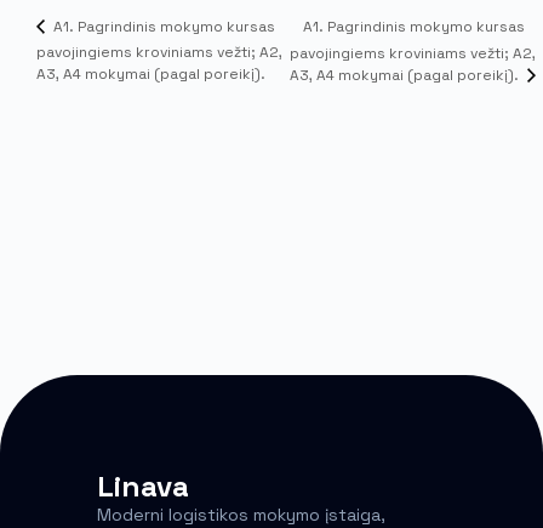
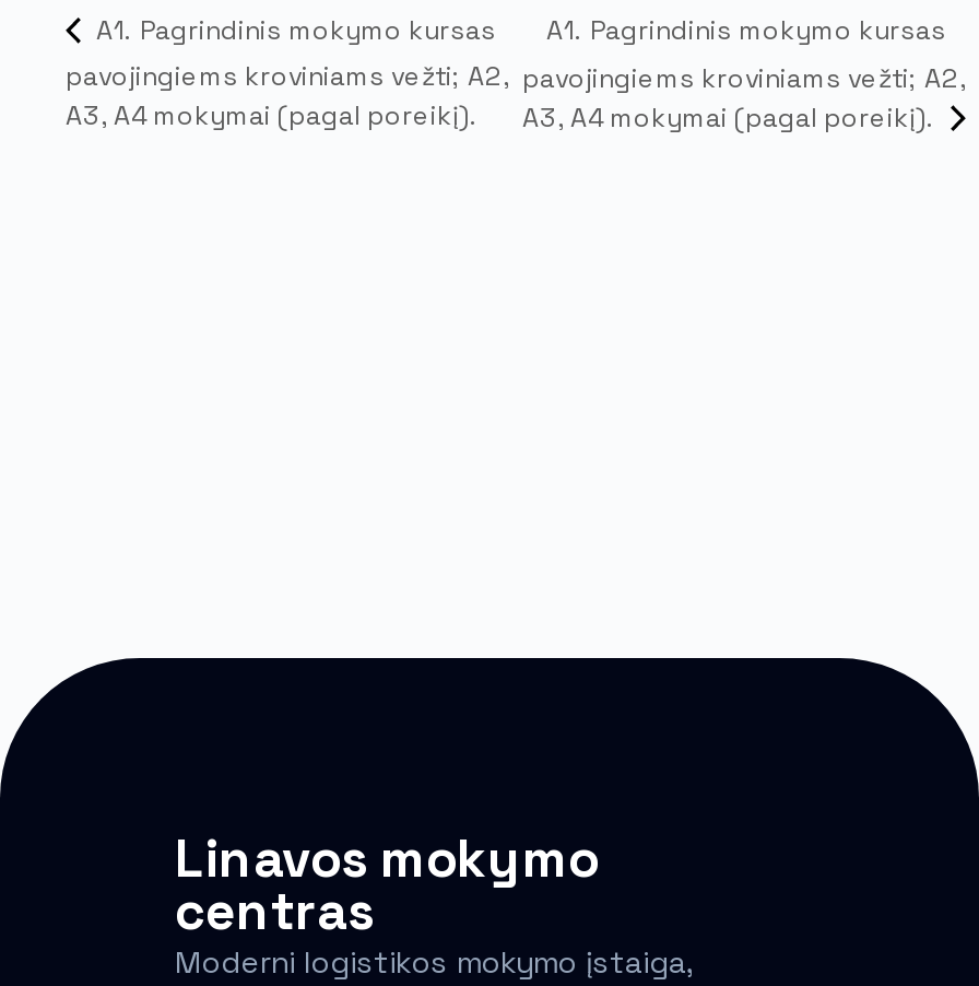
[97,467,189,505] Linava -> [175,824,599,944] Linavos mokymo | centras

